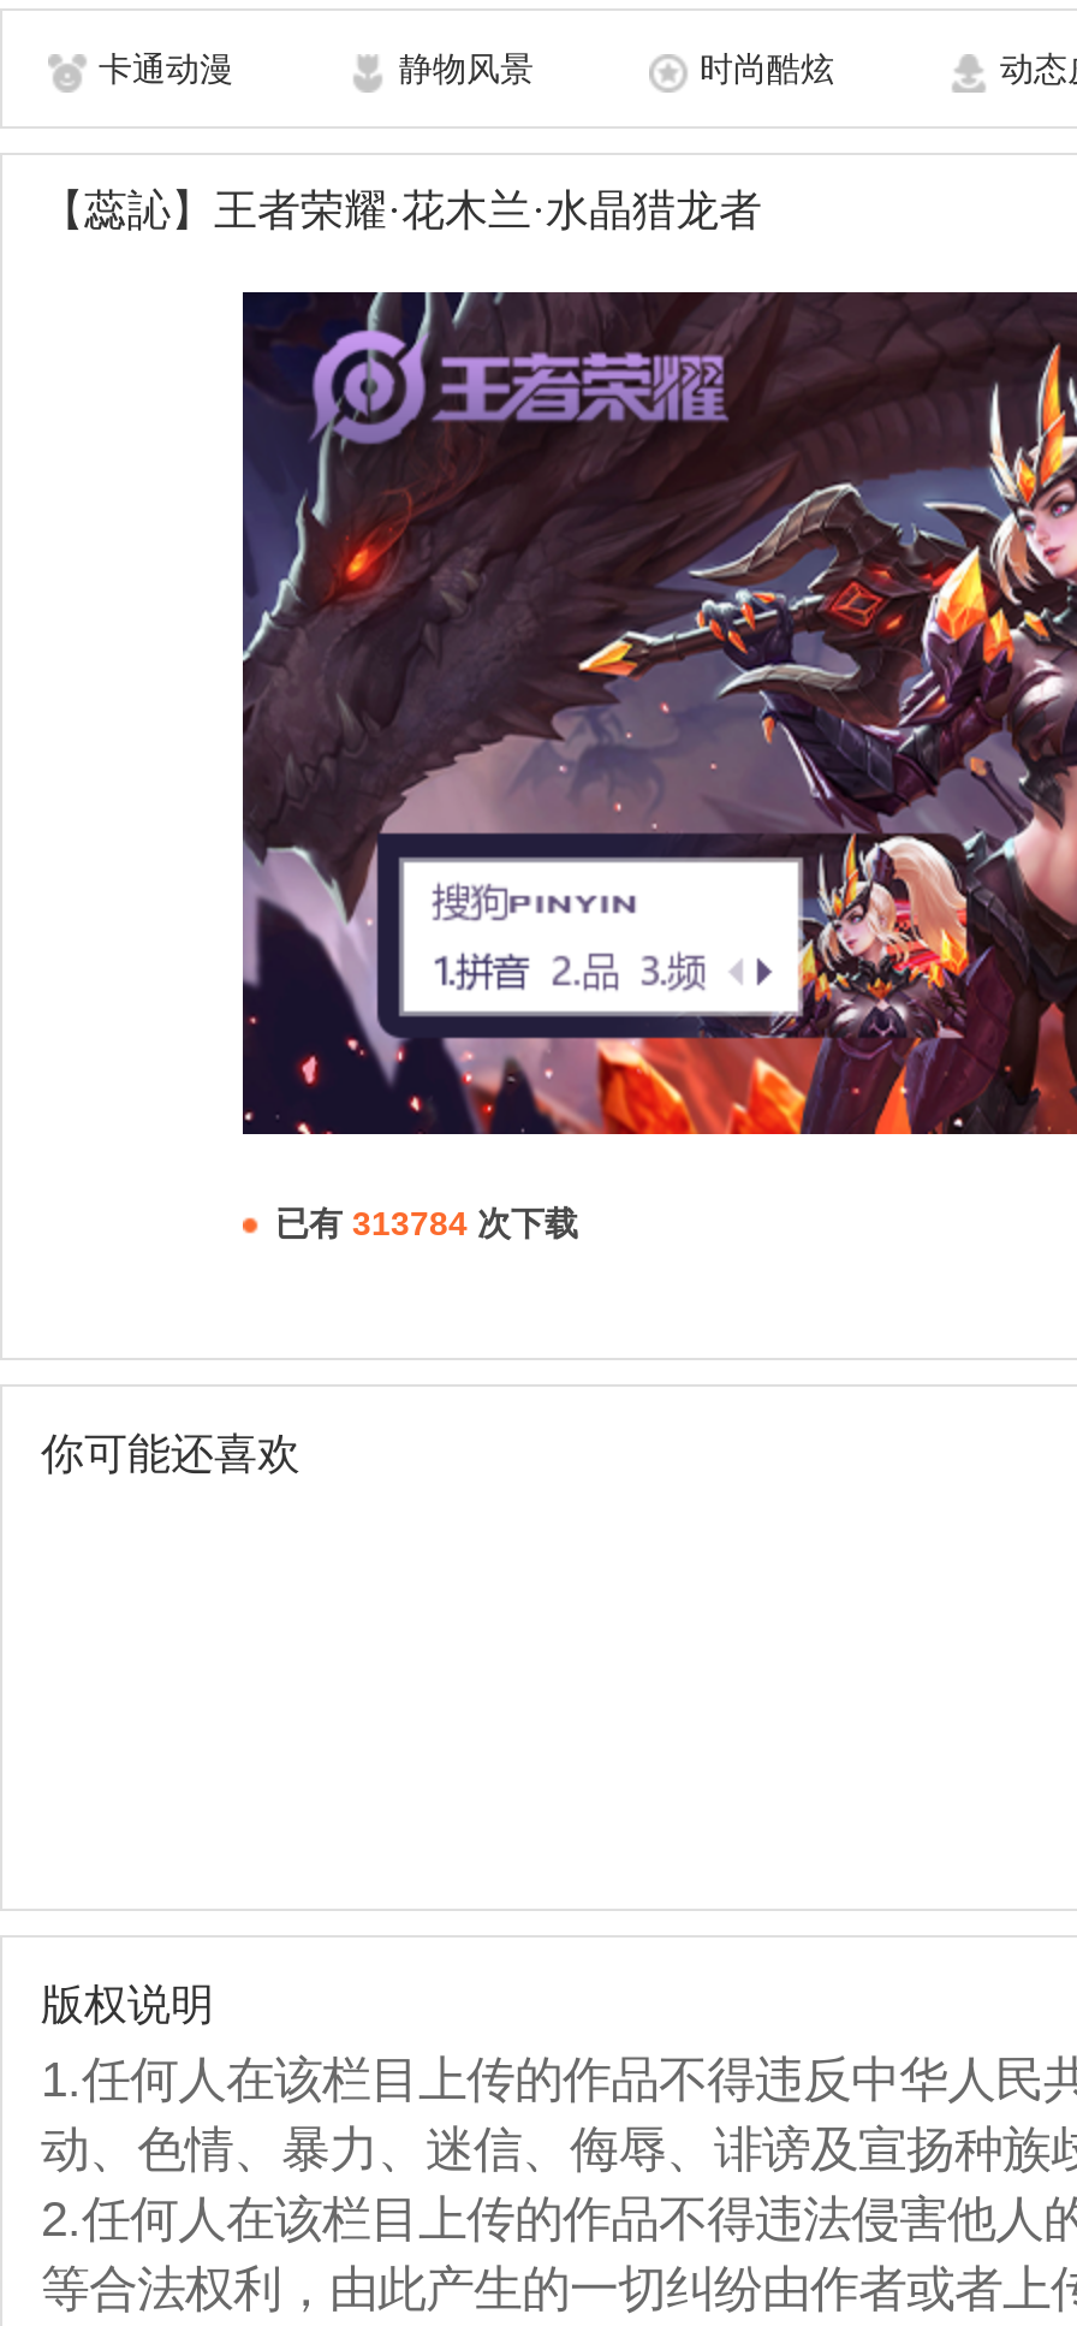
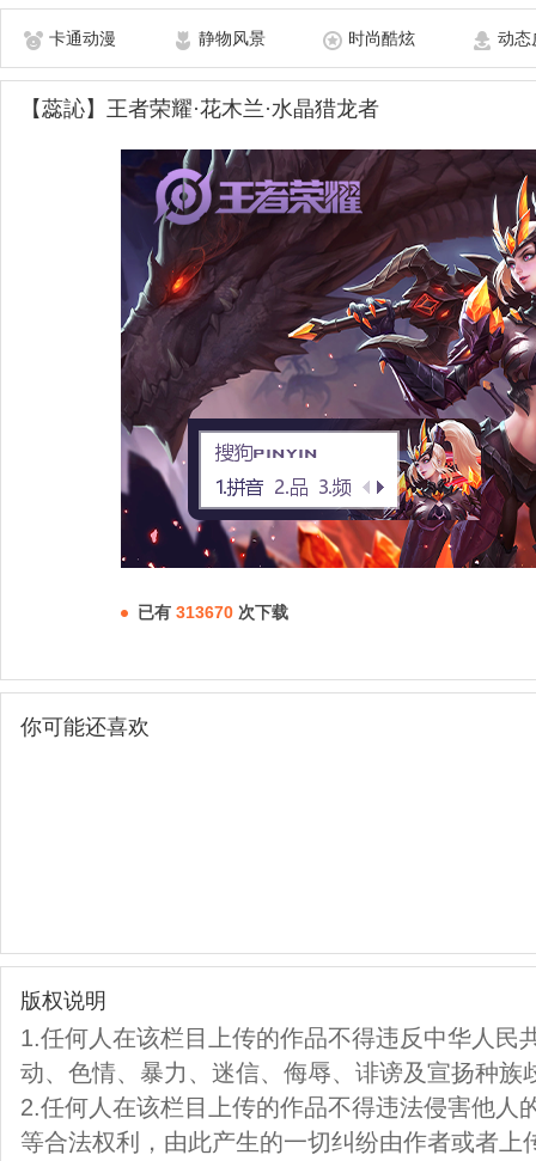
[275,1204,578,1242] 已有313784次下载 -> [137,603,288,622] 已有313670次下载

